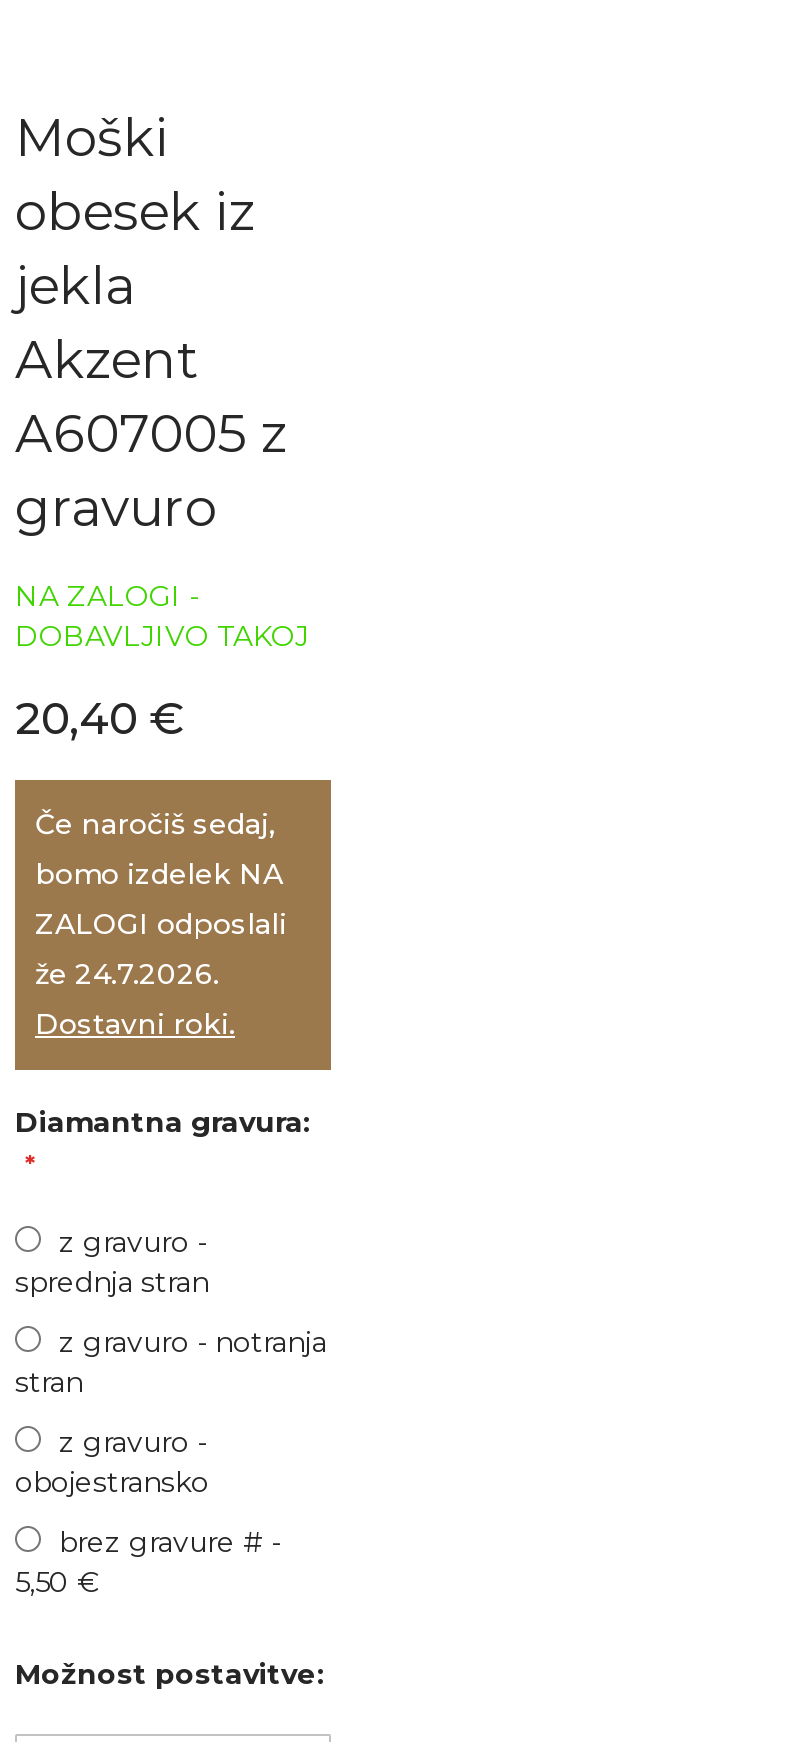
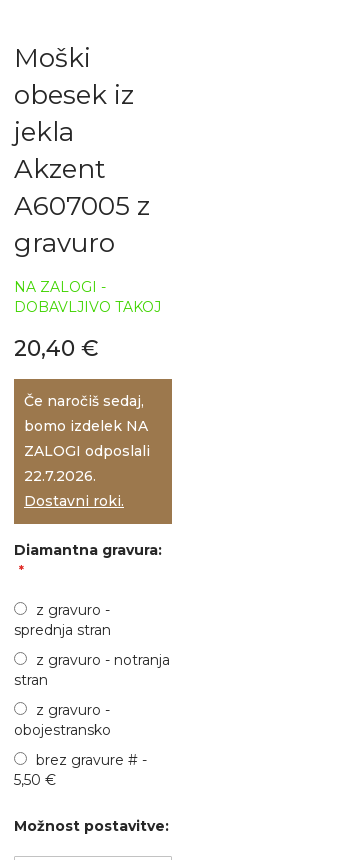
[35,956,219,992] že 24.7.2026. -> [24,467,96,485] 22.7.2026.

